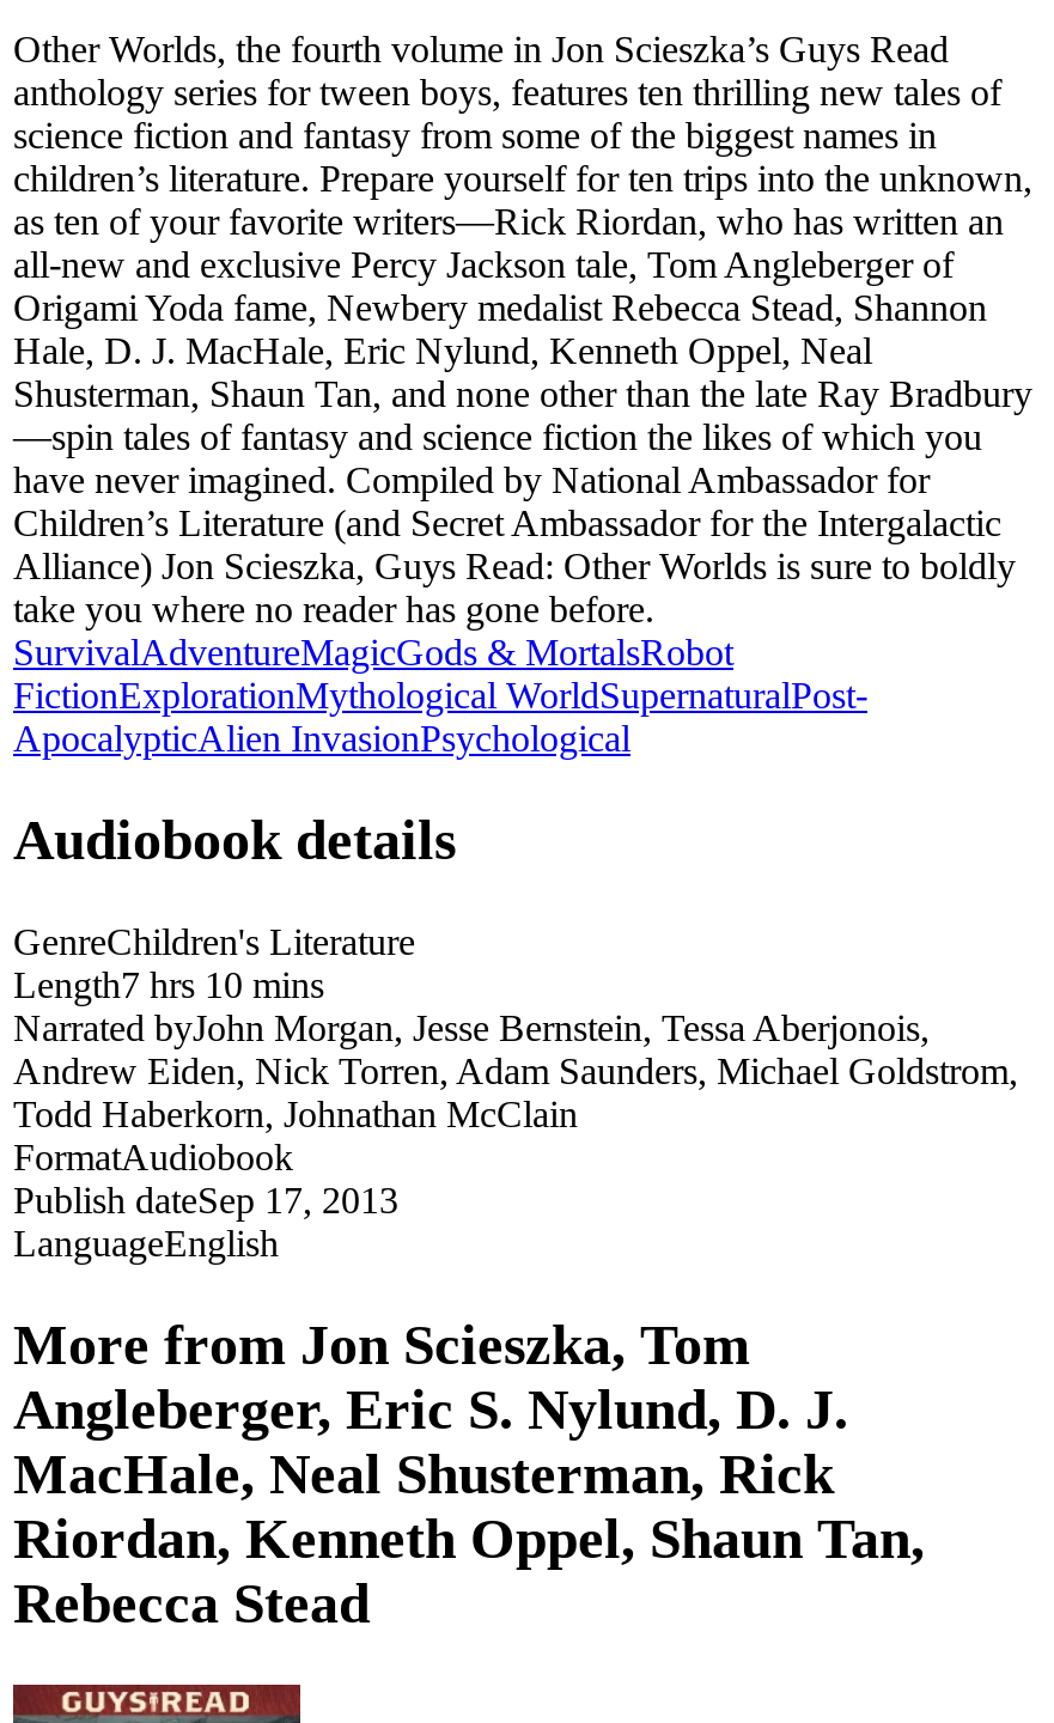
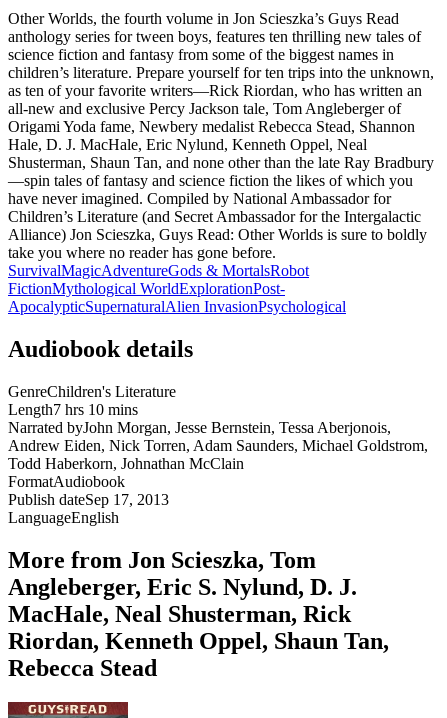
[13,632,867,759] SurvivalAdventureMagicGods & MortalsRobot | FictionExplorationMythological WorldSupernaturalPost- | ApocalypticAlien InvasionPsychological -> [8,262,346,315] SurvivalMagicAdventureGods & MortalsRobot | FictionMythological WorldExplorationPost- | ApocalypticSupernaturalAlien InvasionPsychological

